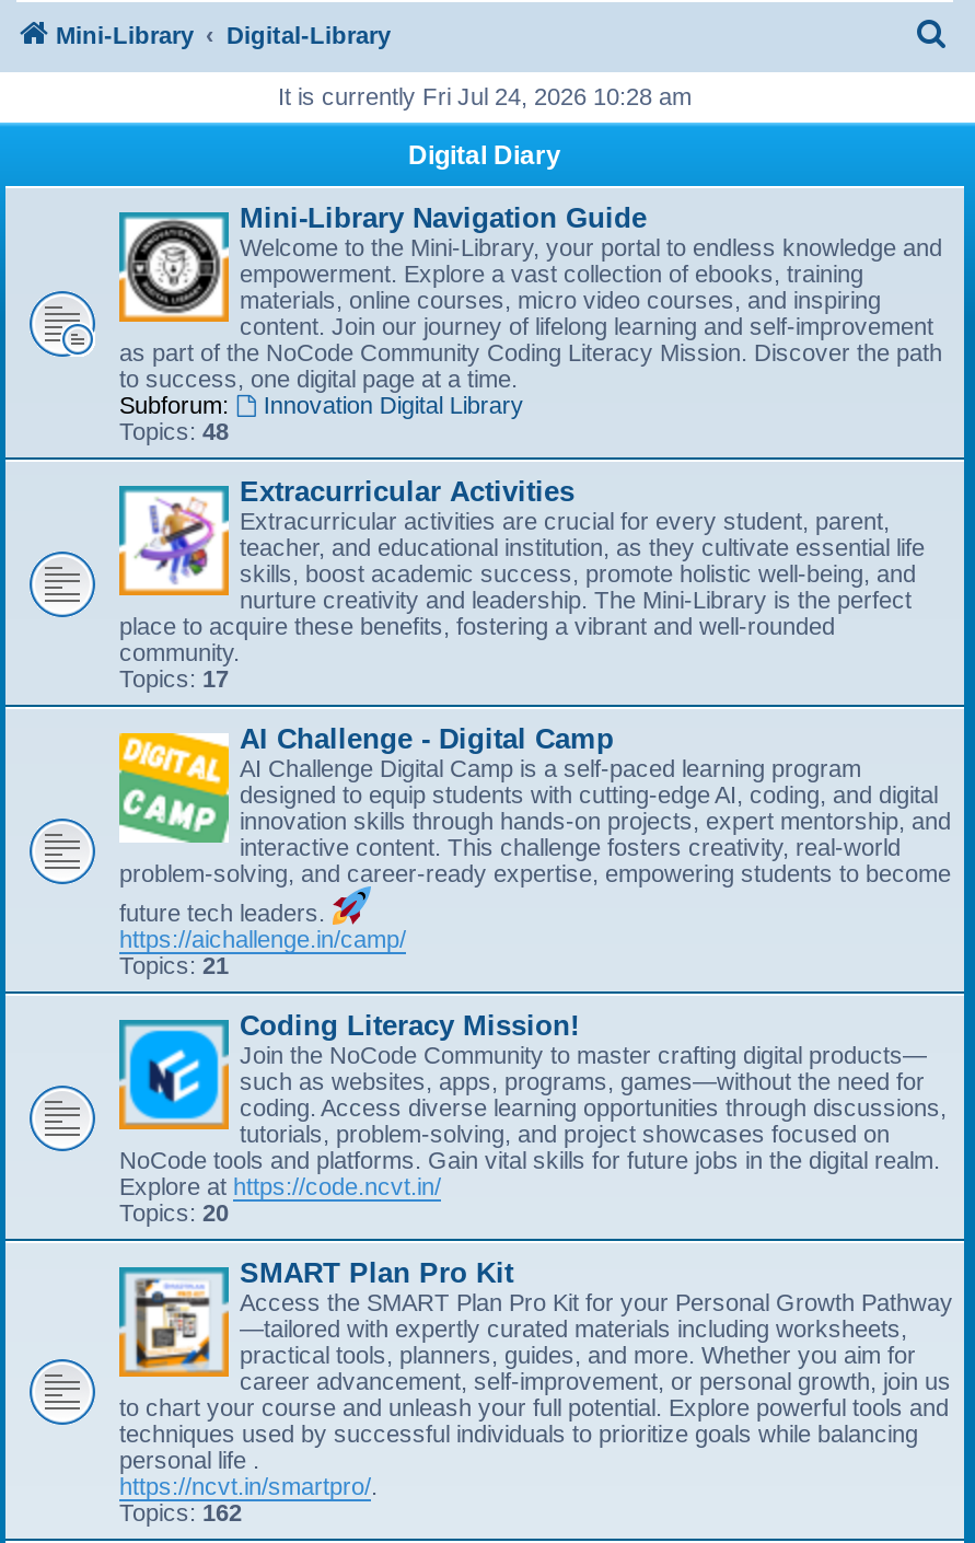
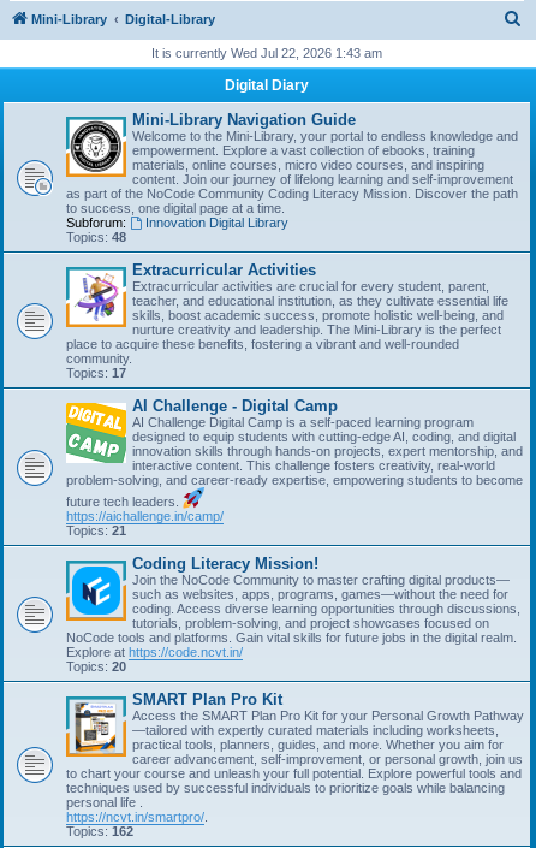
[278,83,692,109] It is currently Fri Jul 24, 2026 10:28 am -> [151,46,382,60] It is currently Wed Jul 22, 2026 1:43 am

